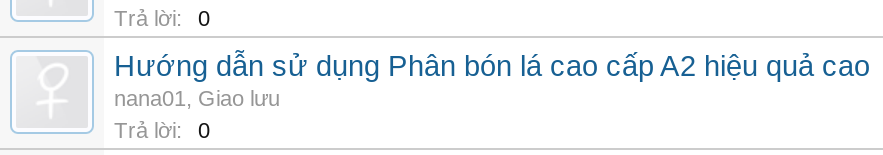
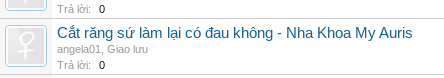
[114,50,870,110] Hướng dẫn sử dụng Phân bón lá cao cấp A2 hiệu quả cao | nana01, Giao lưu -> [57,25,413,55] Cắt răng sứ làm lại có đau không - Nha Khoa My Auris | angela01, Giao lưu

